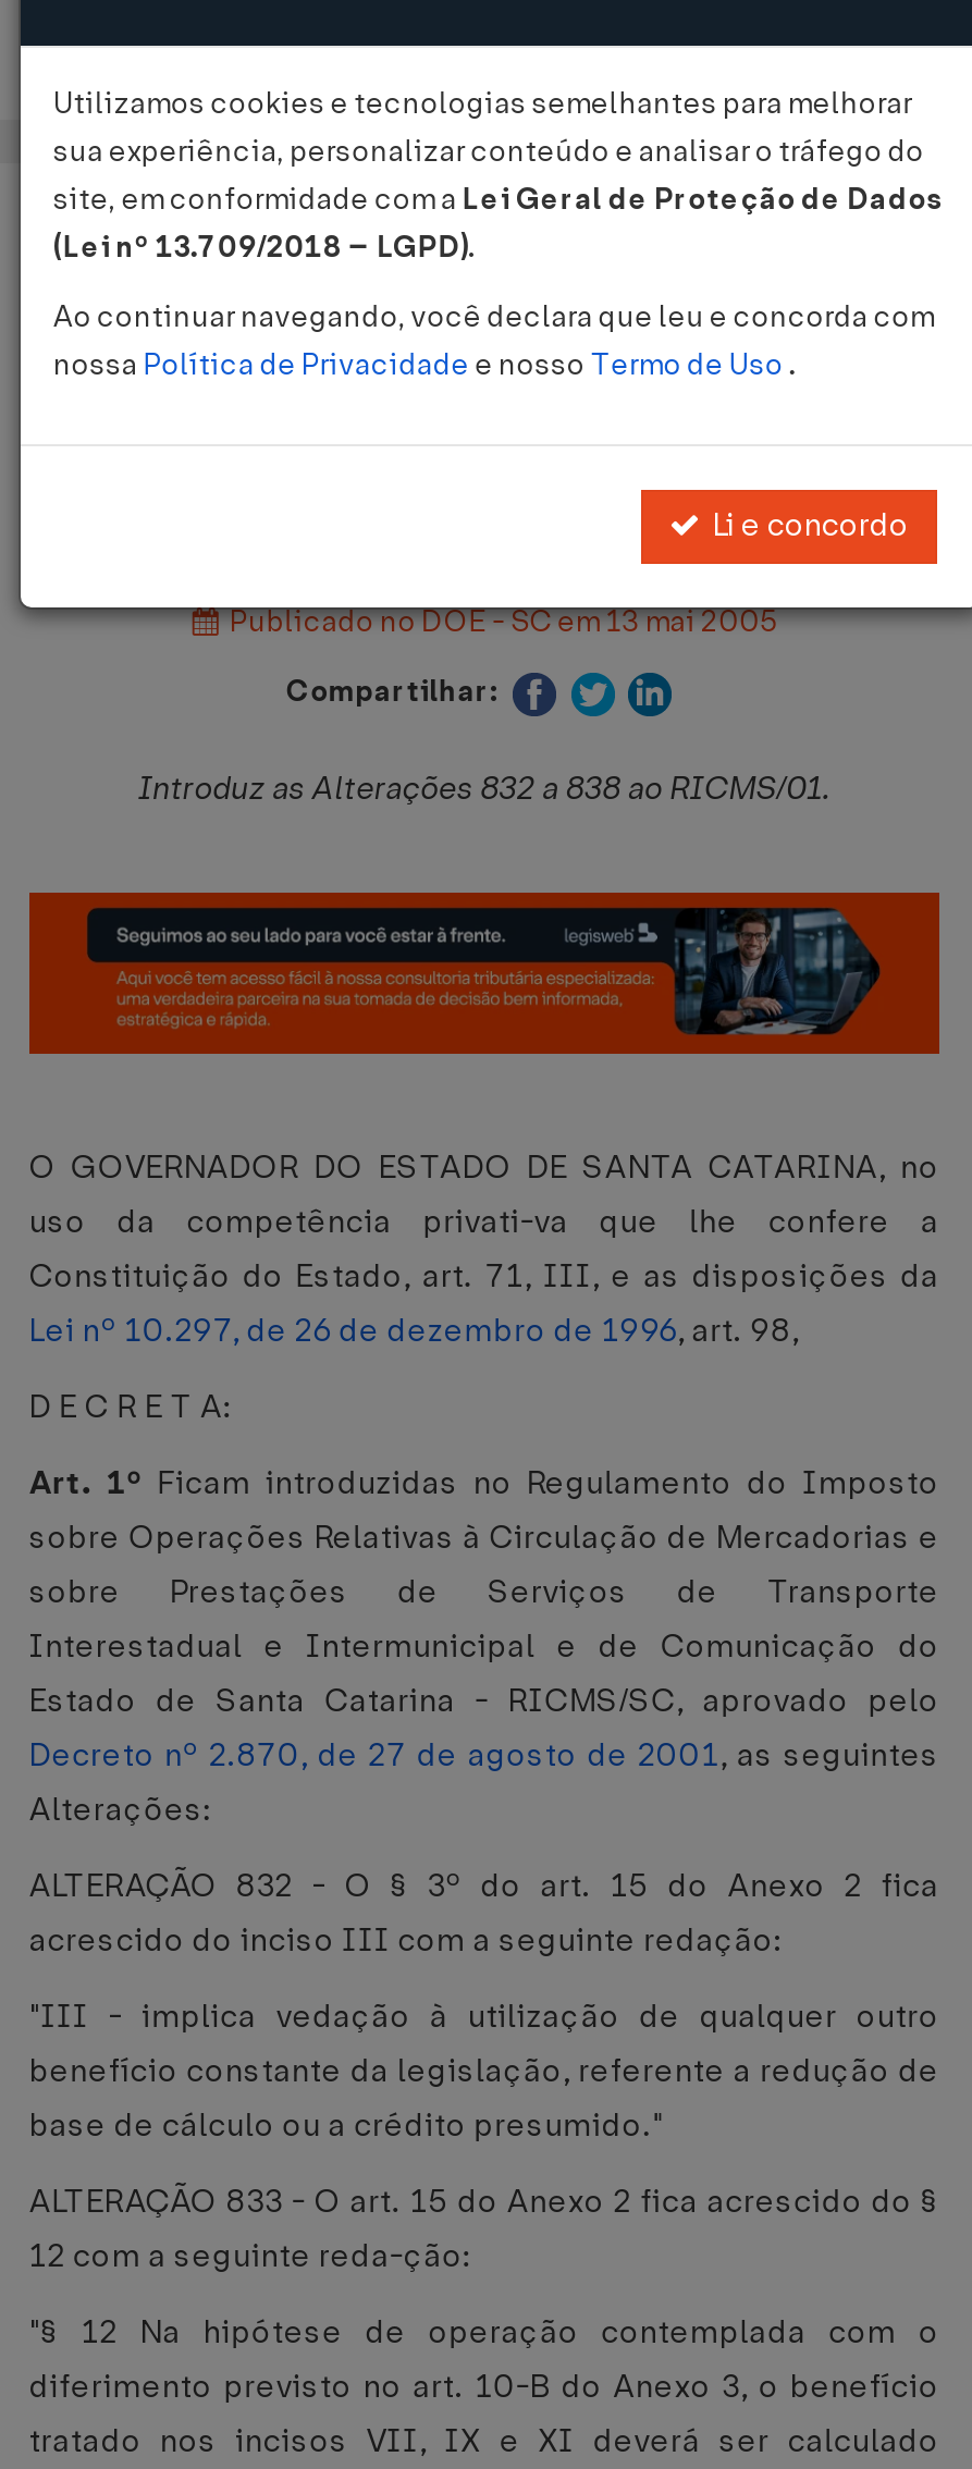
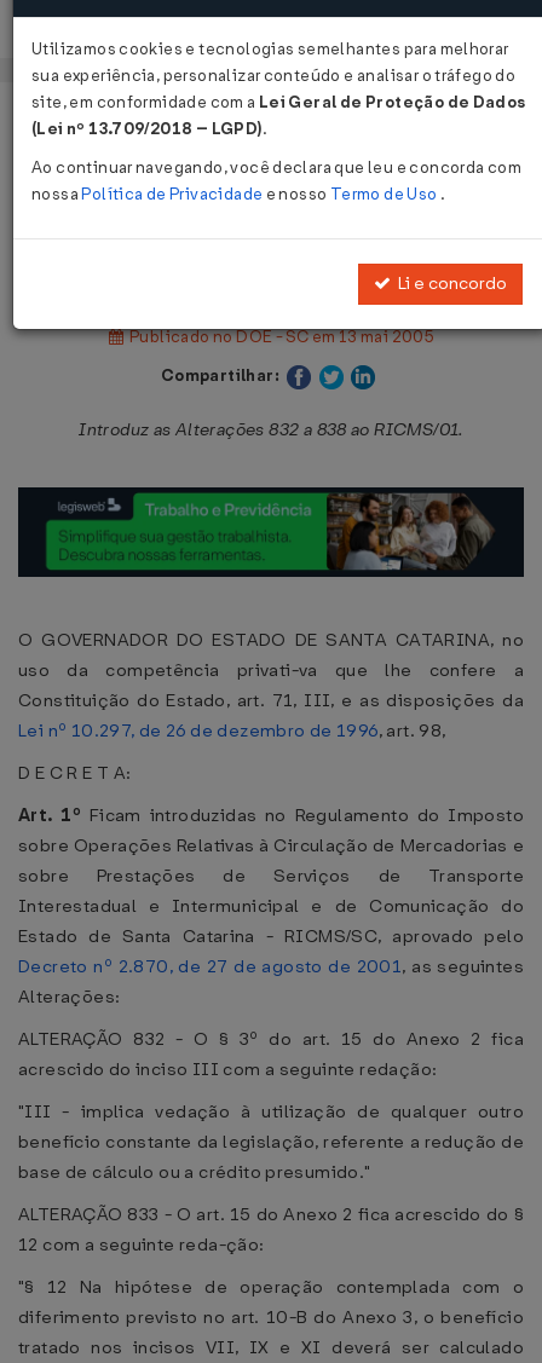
[27,890,942,1056] [image] -> [17,486,525,578] [image]

